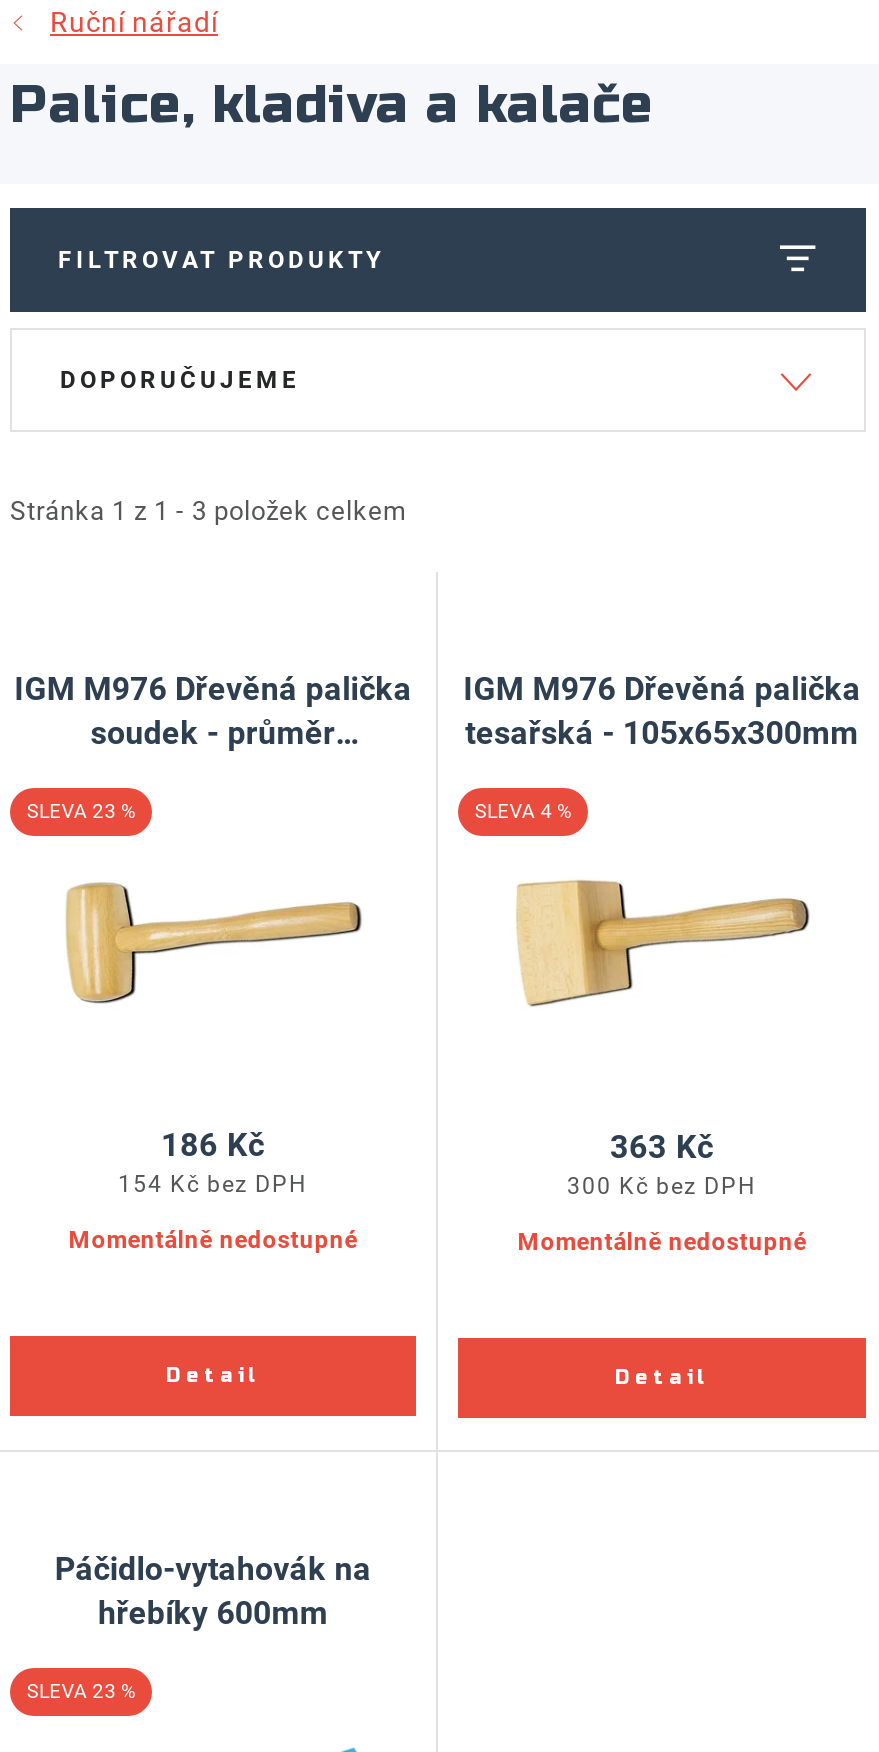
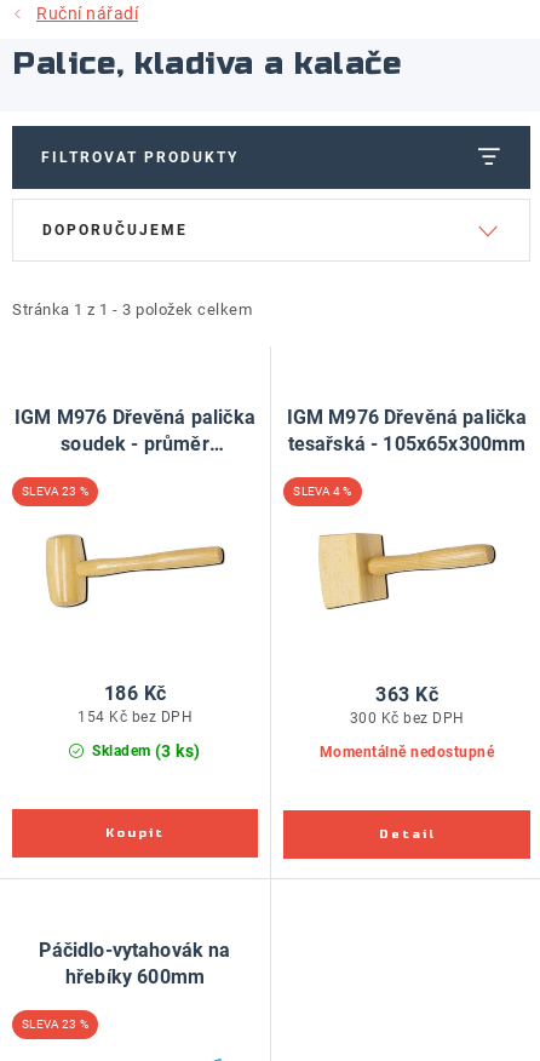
[68,1226,358,1254] Momentálně nedostupné -> [88,741,201,761] Skladem (3 ks)

